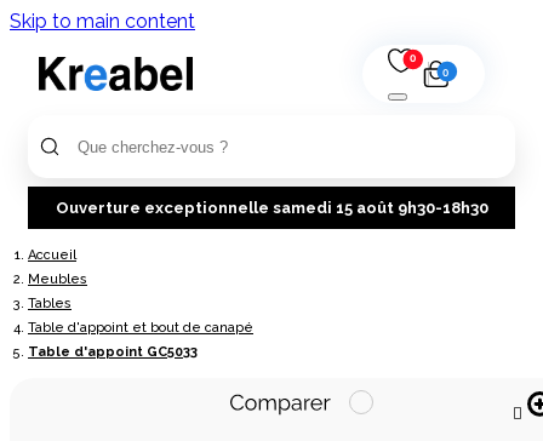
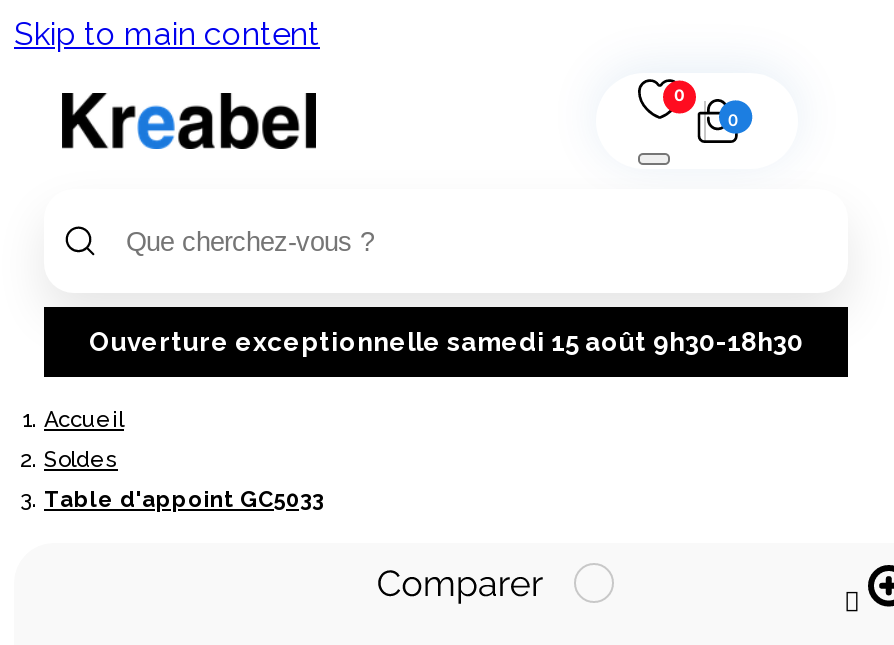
[28,271,253,336] Meubles | Tables | Table d'appoint et bout de canapé -> [44,447,118,473] Soldes

